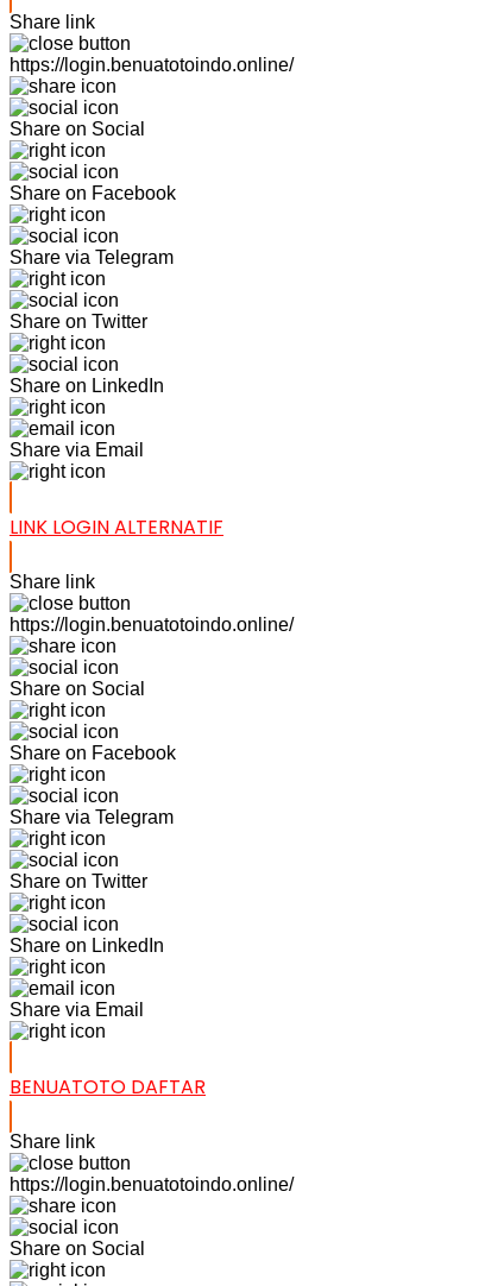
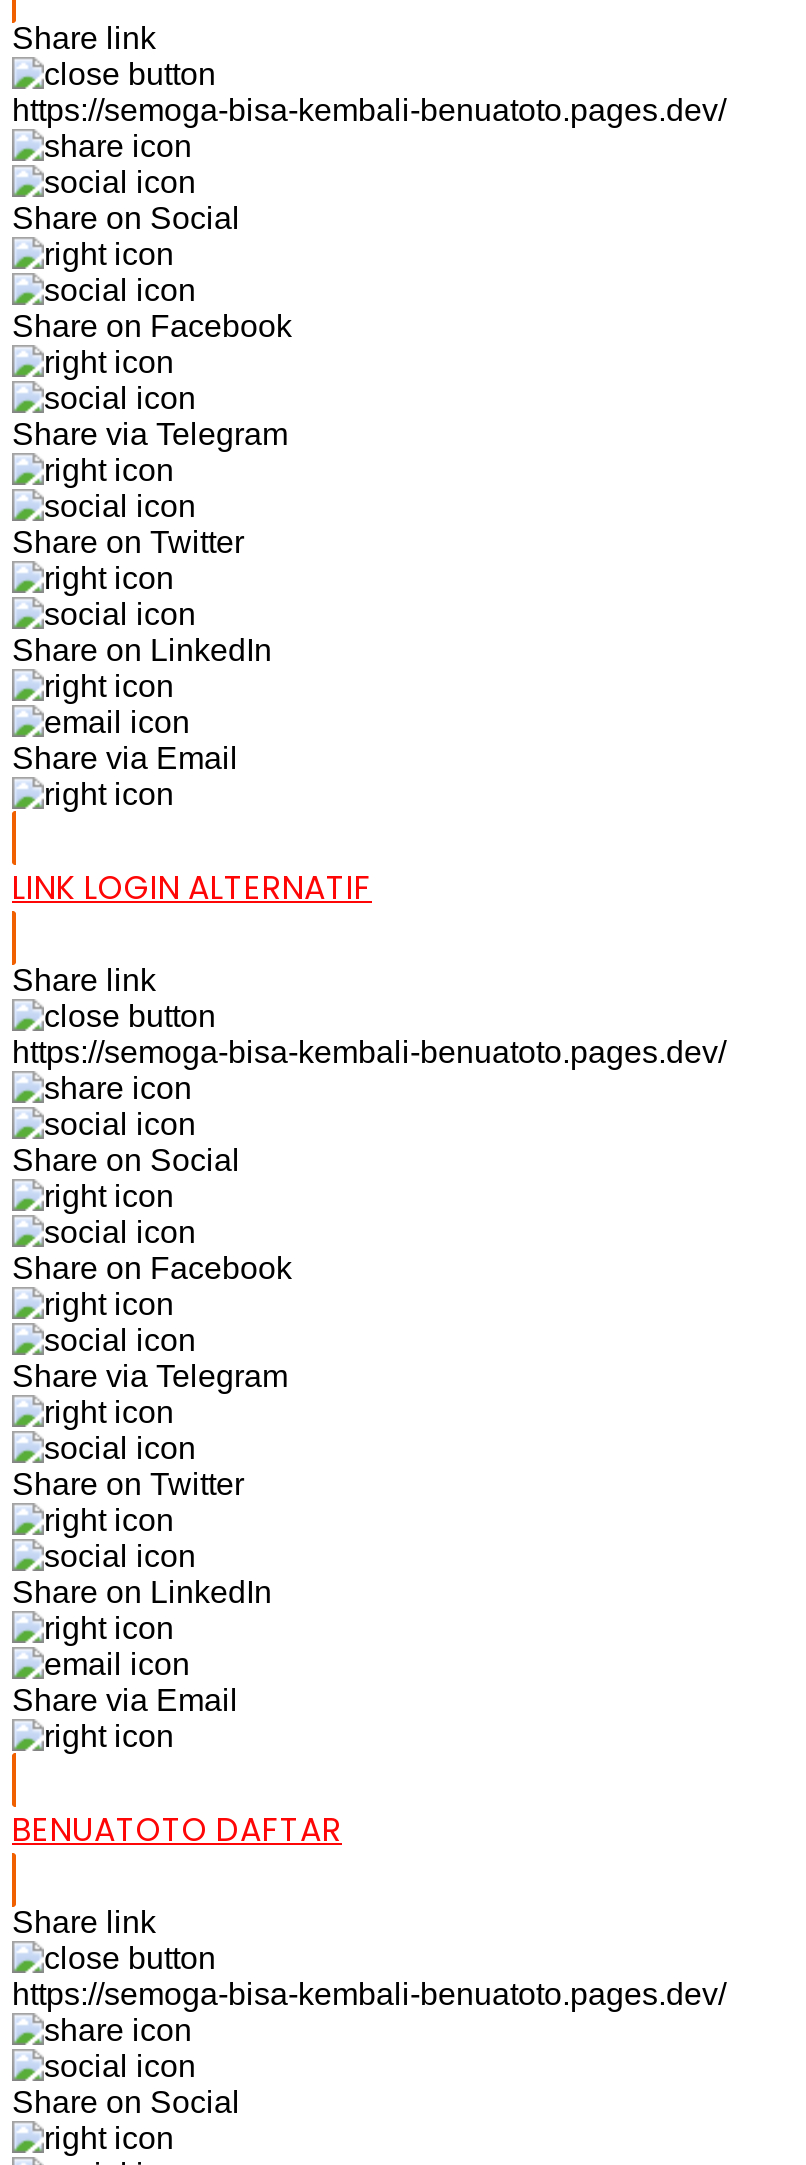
[10,55,294,75] https://login.benuatotoindo.online/ -> [12,93,726,127] https://semoga-bisa-kembali-benuatoto.pages.dev/
[10,614,294,635] https://login.benuatotoindo.online/ -> [12,1035,726,1069] https://semoga-bisa-kembali-benuatoto.pages.dev/
[10,1174,294,1194] https://login.benuatotoindo.online/ -> [12,1977,726,2011] https://semoga-bisa-kembali-benuatoto.pages.dev/

